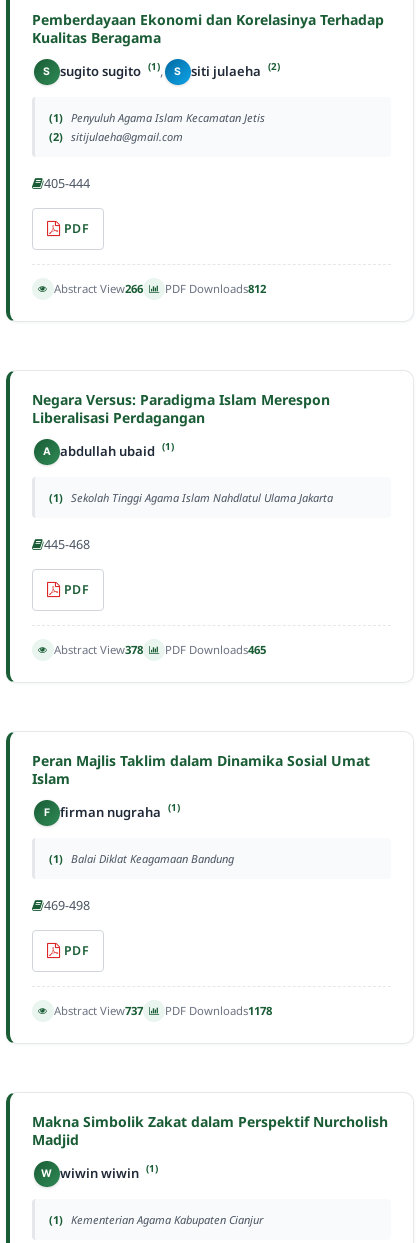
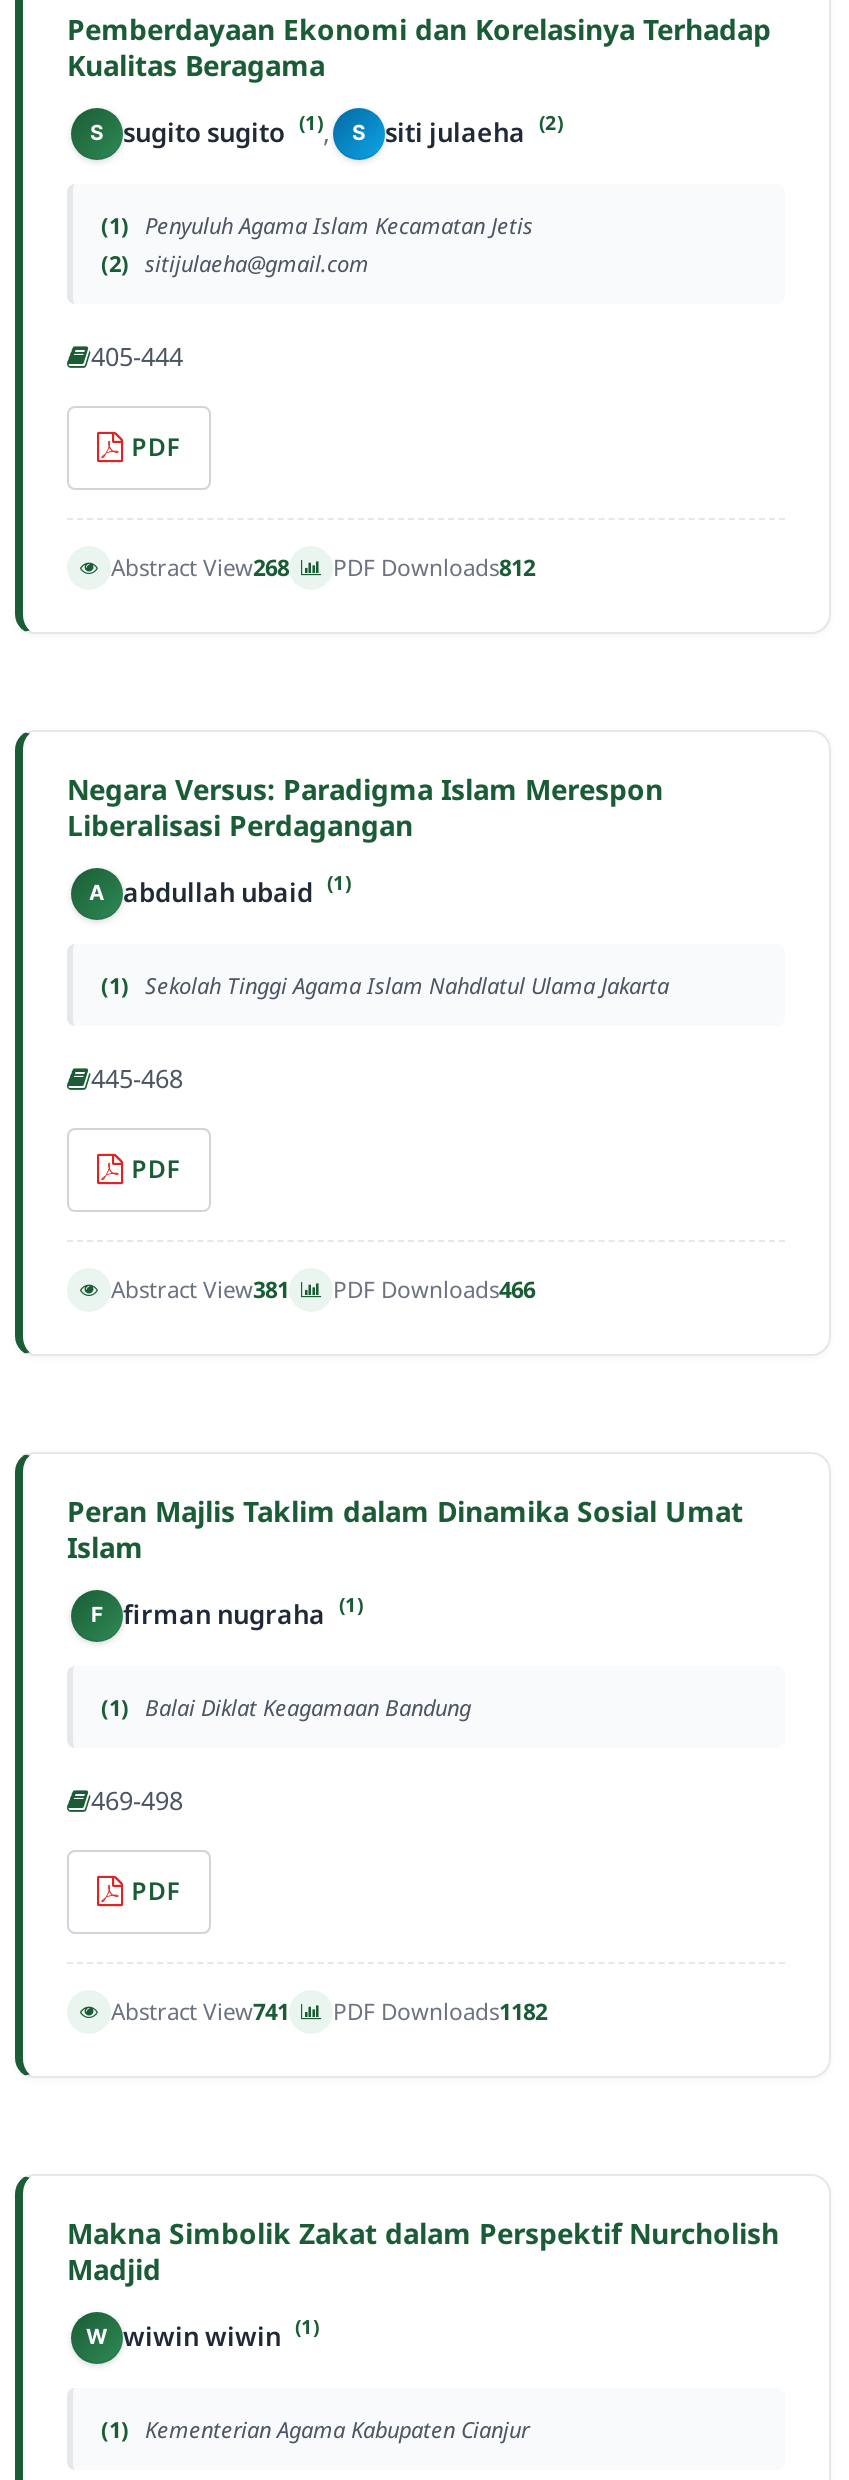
[54,281,143,296] Abstract View266 -> [111,552,289,582] Abstract View268
[54,642,143,657] Abstract View378 -> [111,1274,289,1304] Abstract View381
[165,642,266,657] PDF Downloads465 -> [333,1274,535,1304] PDF Downloads466
[54,1003,143,1018] Abstract View737 -> [111,1996,289,2026] Abstract View741
[165,1003,272,1018] PDF Downloads1178 -> [333,1996,547,2026] PDF Downloads1182

